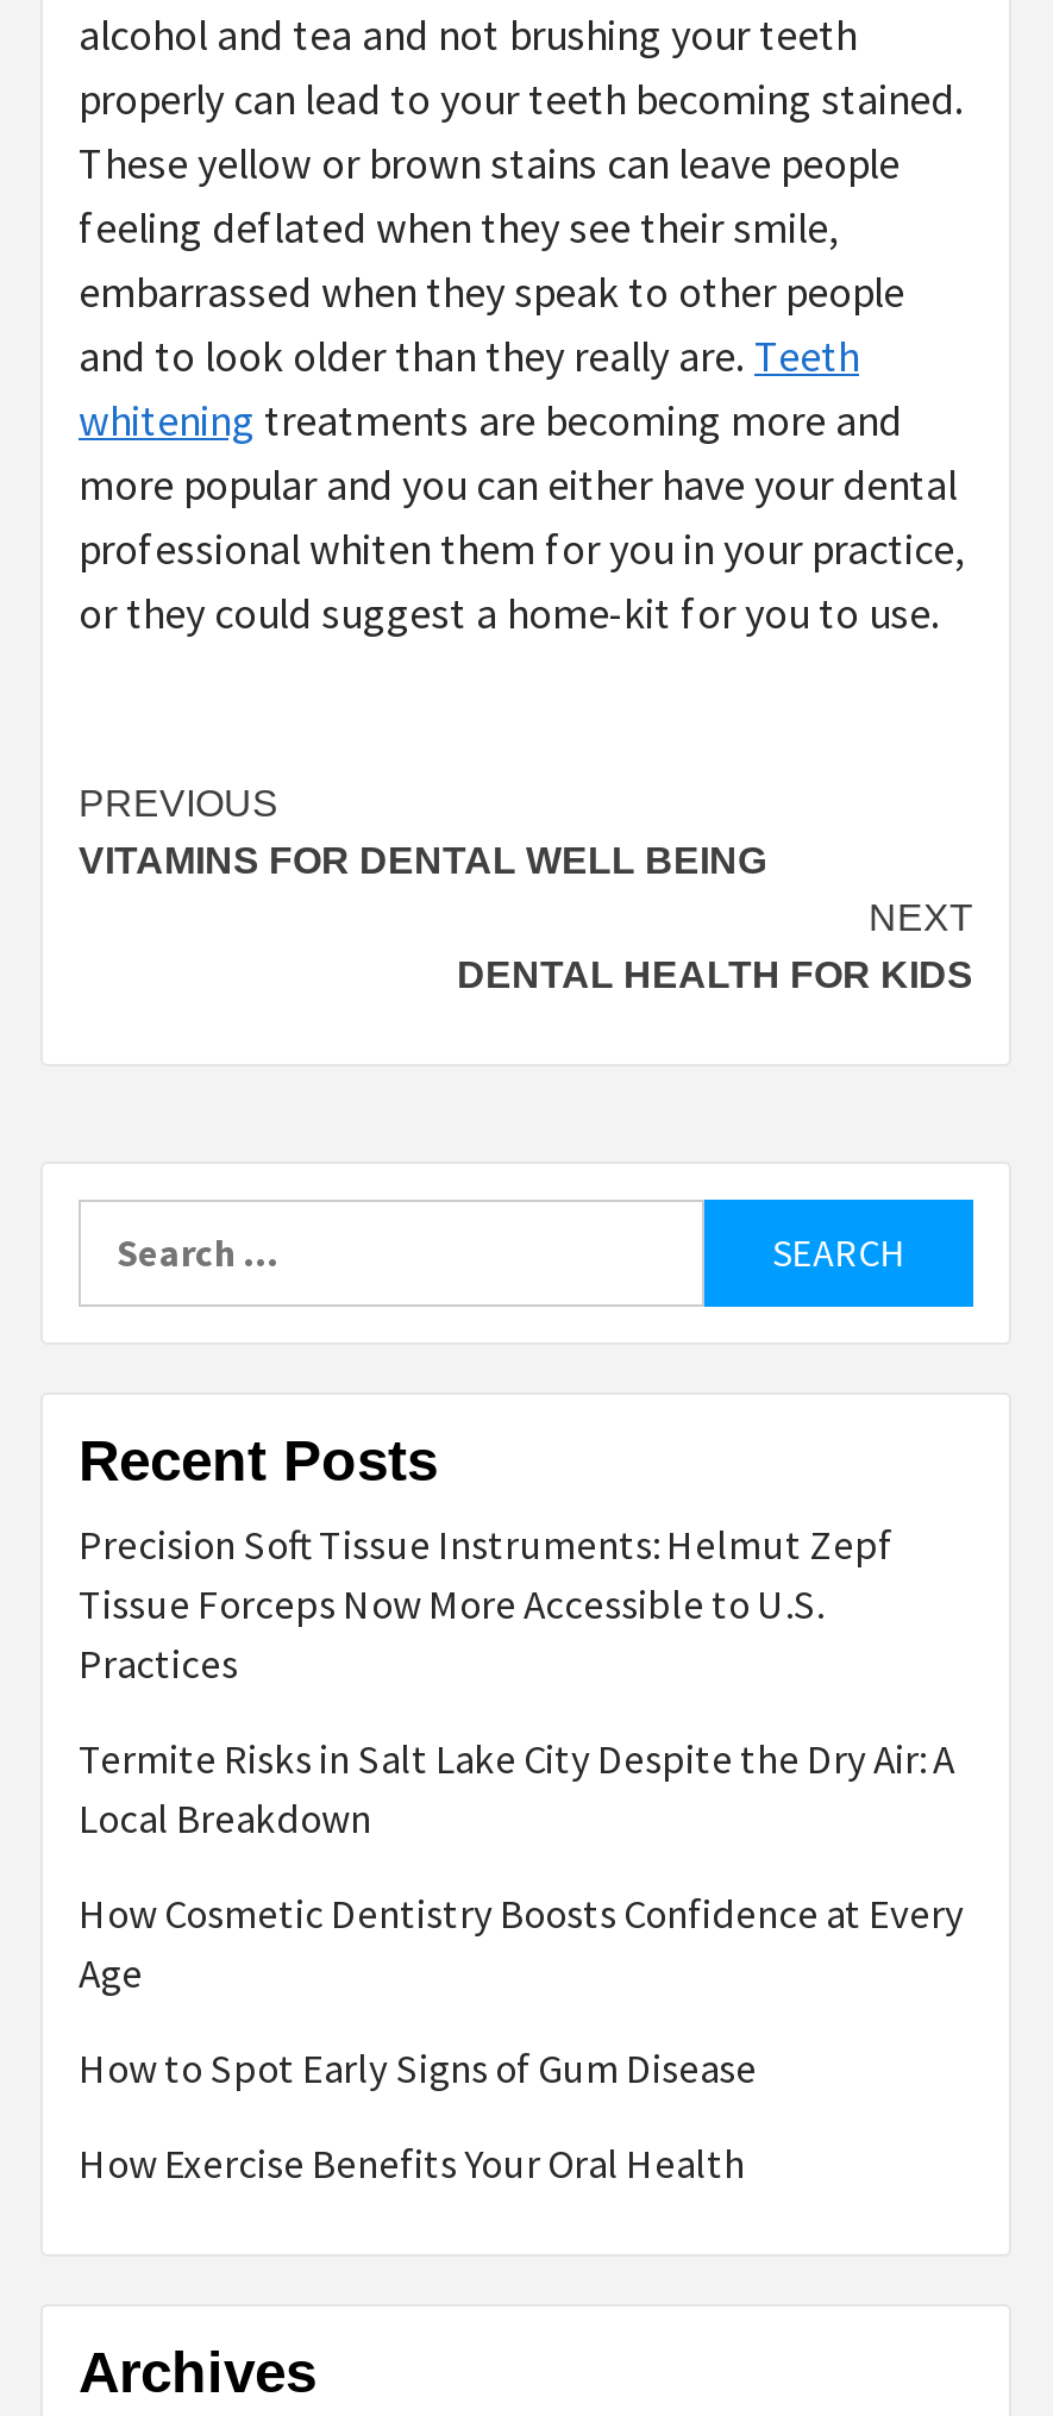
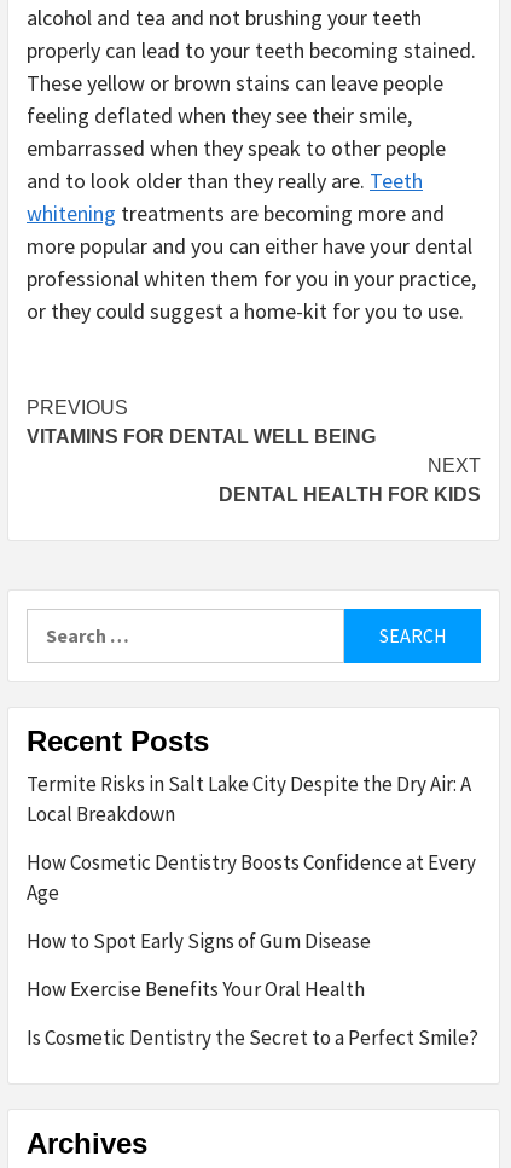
[79,1518,892,1689] Precision Soft Tissue Instruments: Helmut Zepf | Tissue Forceps Now More Accessible to U.S. | Practices -> none
moved [79,1732,964,2189] -> [27,770,476,1002]: Termite Risks in Salt Lake City Despite the Dry Air: A | Local Breakdown | How Cosmetic Dentistry Boosts Confidence at Every | Age | How to Spot Early Signs of Gum Disease | How Exercise Benefits Your Oral Health
none -> [27,1024,478,1050] Is Cosmetic Dentistry the Secret to a Perfect Smile?

